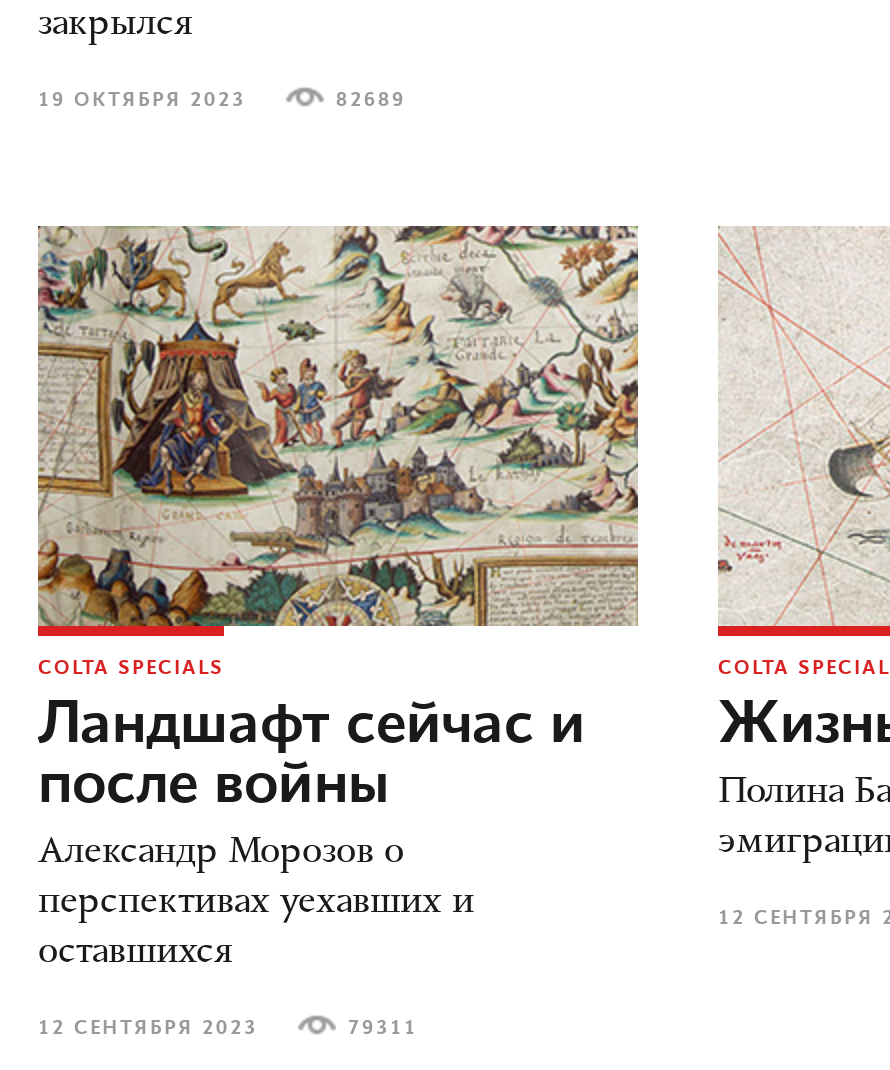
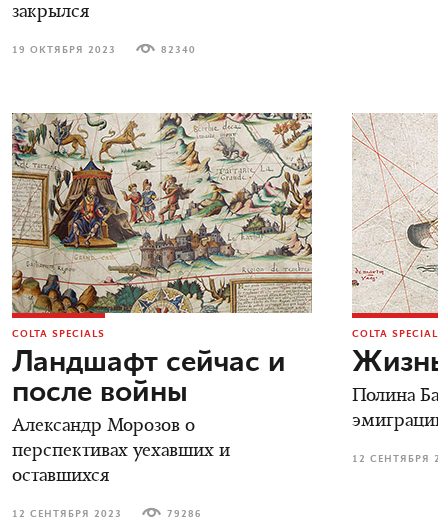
[336,90,406,110] 82689 -> [161,45,196,55] 82340
[348,1018,418,1038] 79311 -> [167,509,202,519] 79286

